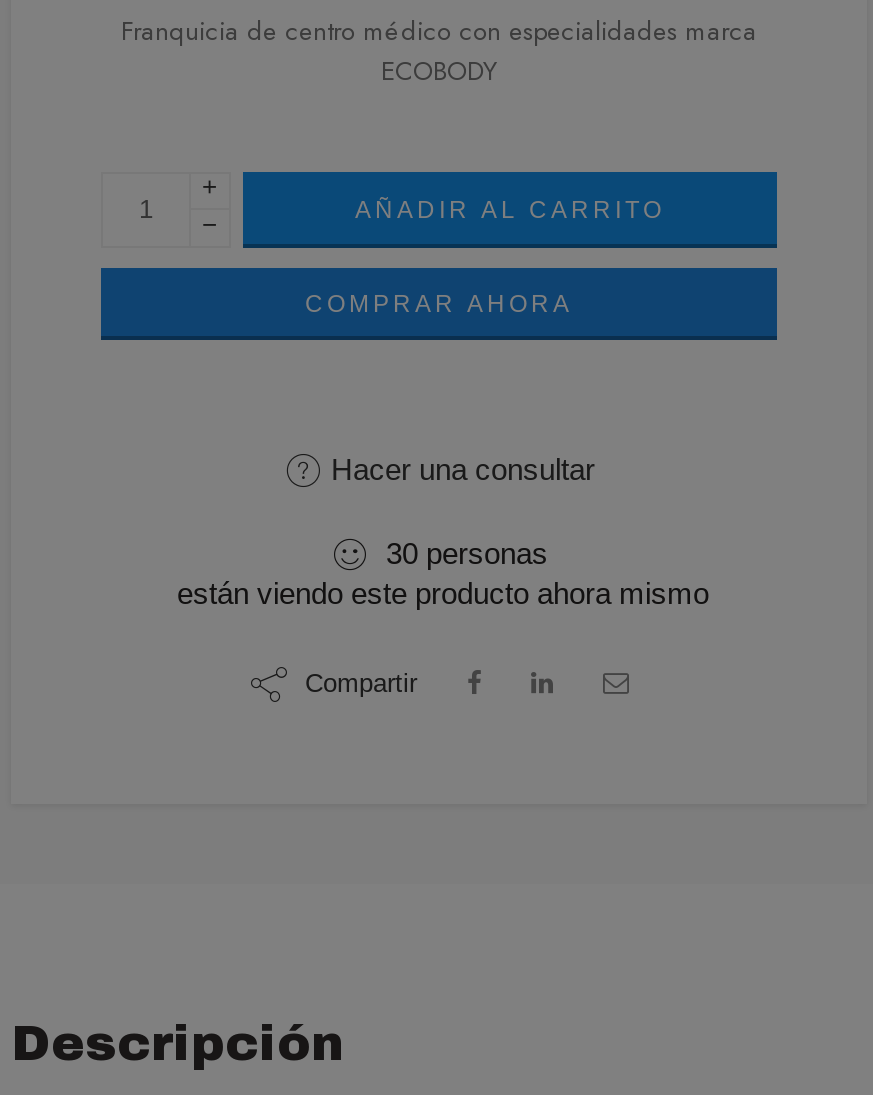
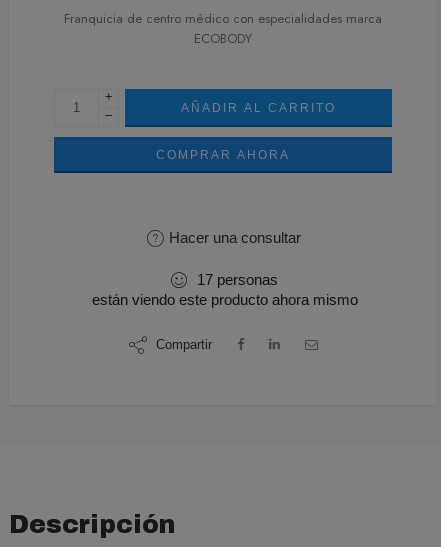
[386,536,548,570] 30 personas -> [196,271,277,288] 17 personas

